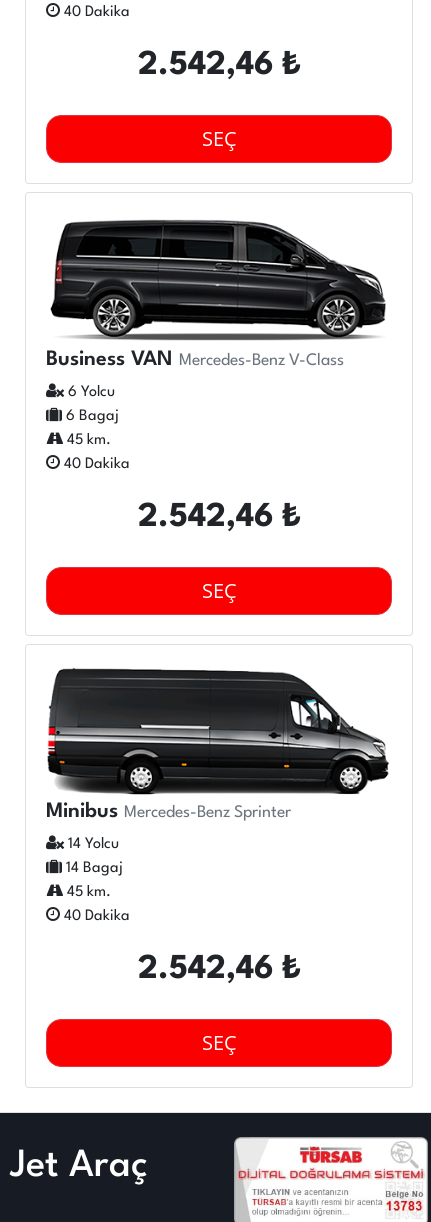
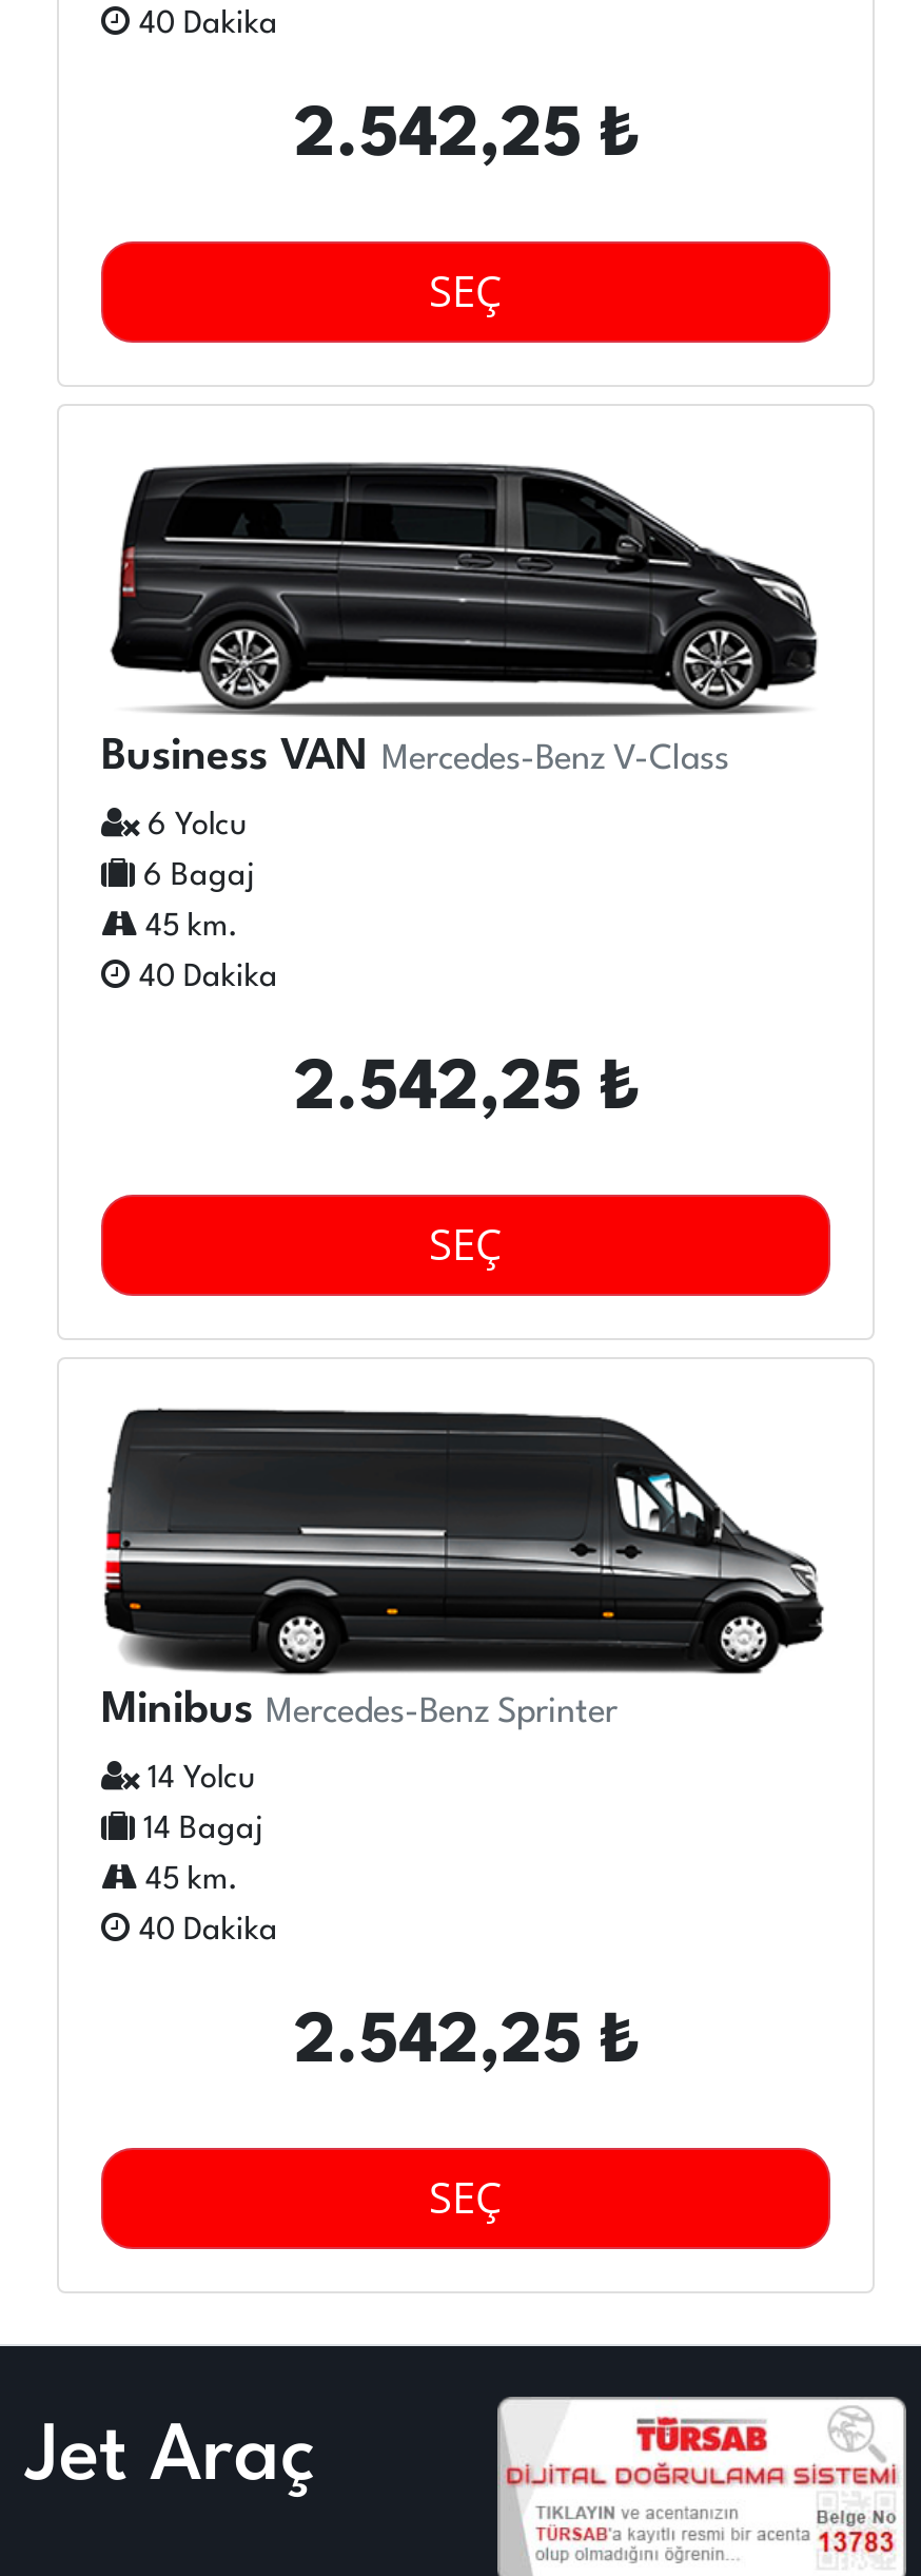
[138,49,300,82] 2.542,46 ₺ -> [294,102,638,172] 2.542,25 ₺
[138,501,300,534] 2.542,46 ₺ -> [294,1056,638,1126] 2.542,25 ₺
[138,953,300,986] 2.542,46 ₺ -> [294,2009,638,2079] 2.542,25 ₺

